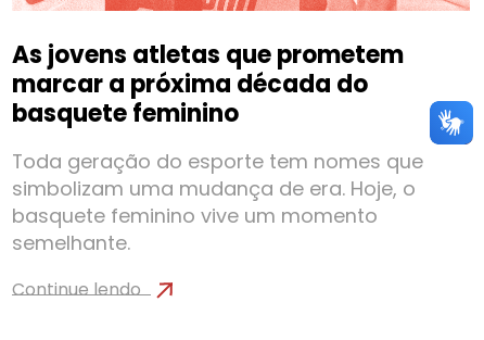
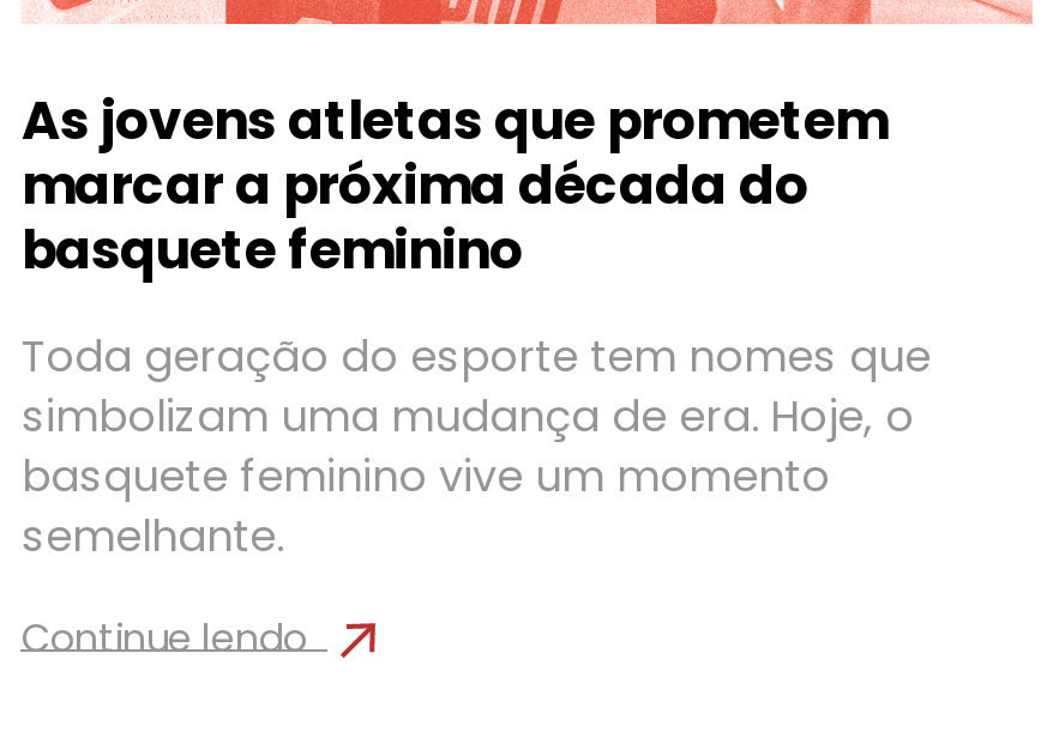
[429,100,474,146] [image] -> none

